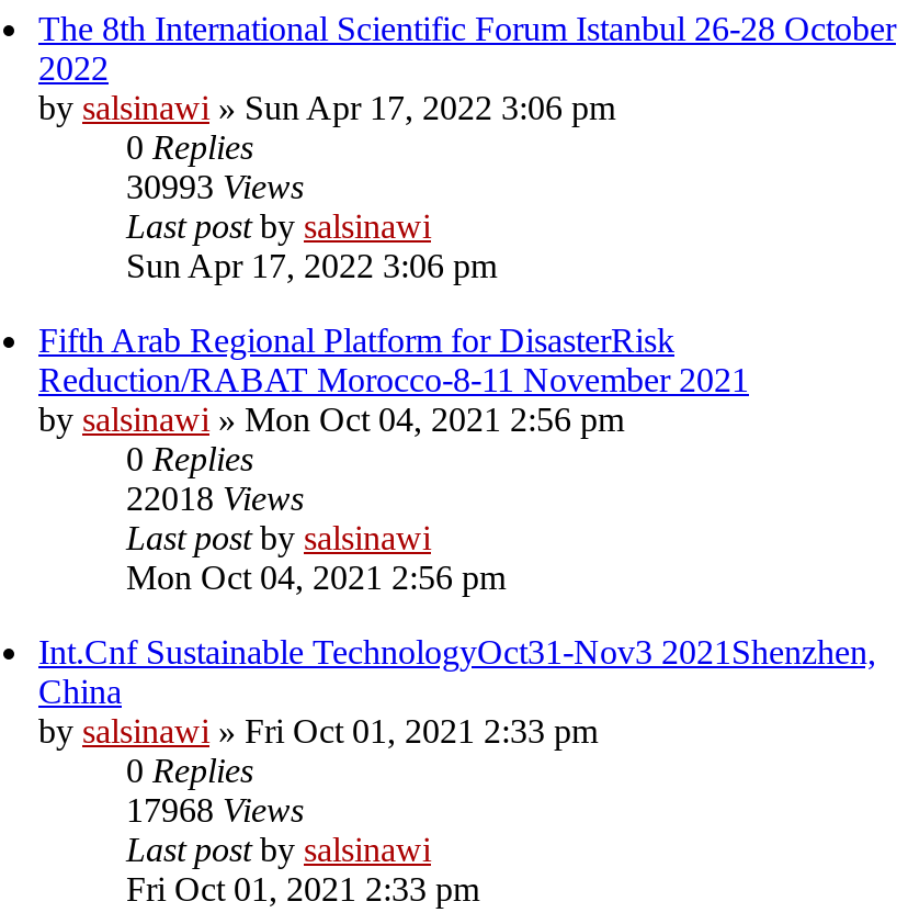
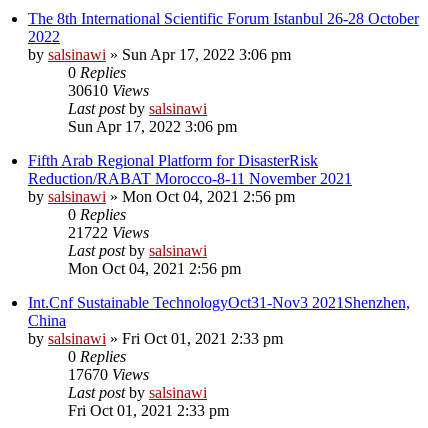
[126,168,304,205] 30993 Views -> [68,82,149,99] 30610 Views
[126,479,304,517] 22018 Views -> [68,224,149,241] 21722 Views
[126,791,304,828] 17968 Views -> [68,366,149,383] 17670 Views

